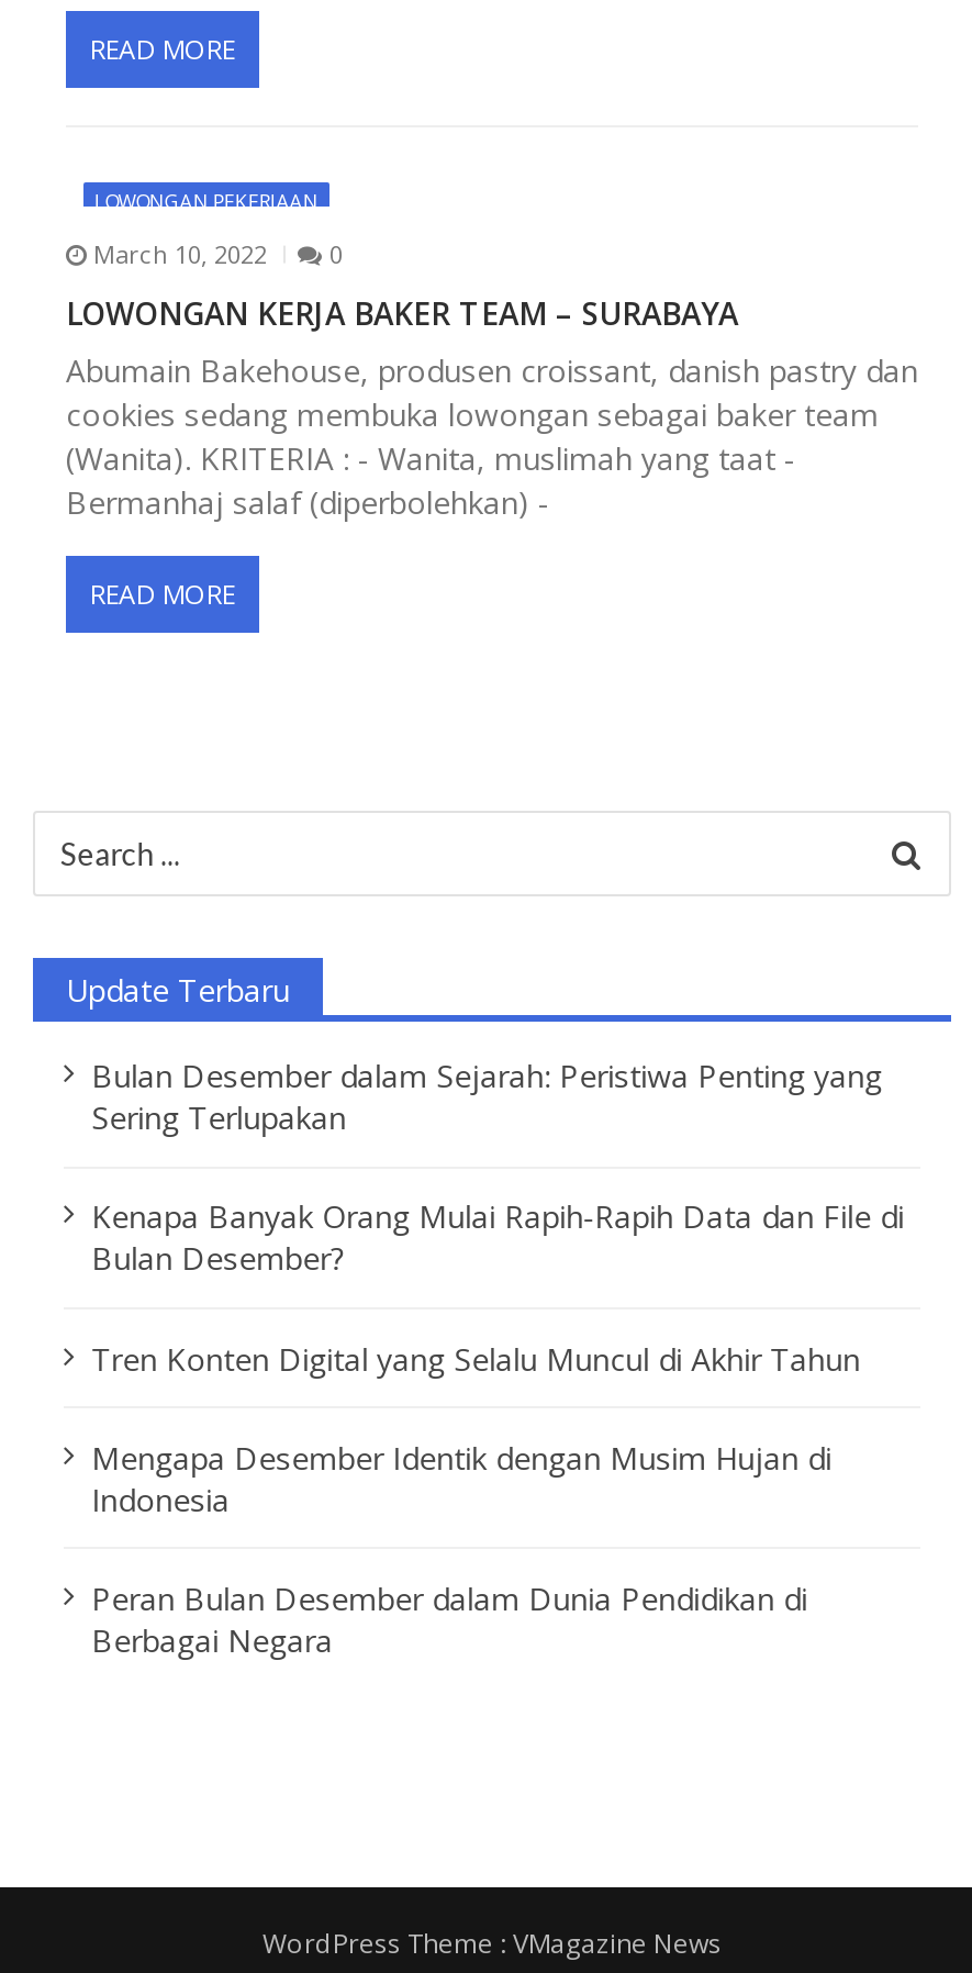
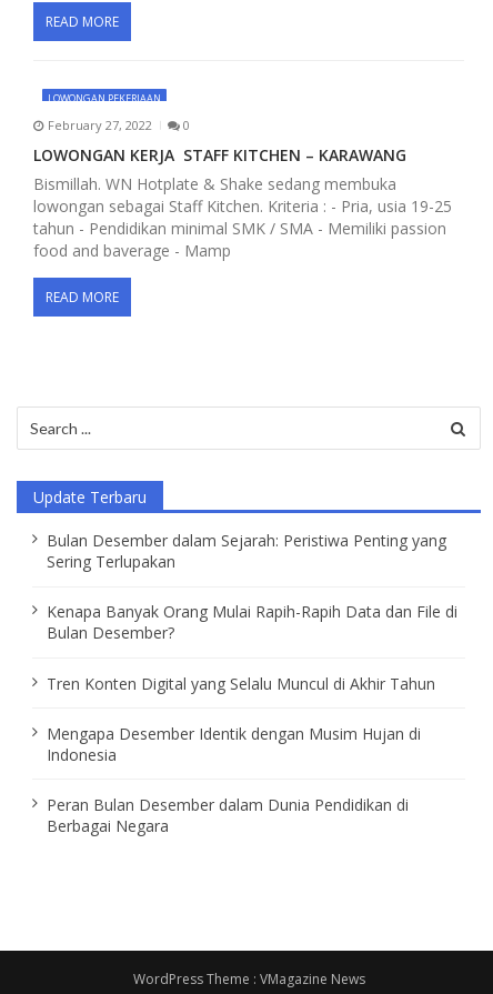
[93,238,343,271] March 10, 2022 0 -> [47,117,190,134] February 27, 2022 0
[66,292,918,523] LOWONGAN KERJA BAKER TEAM – SURABAYA | Abumain Bakehouse, produsen croissant, danish pastry dan | cookies sedang membuka lowongan sebagai baker team | (Wanita). KRITERIA : - Wanita, muslimah yang taat - | Bermanhaj salaf (diperbolehkan) - -> [33,144,452,261] LOWONGAN KERJA STAFF KITCHEN – KARAWANG | Bismillah. WN Hotplate & Shake sedang membuka | lowongan sebagai Staff Kitchen. Kriteria : - Pria, usia 19-25 | tahun - Pendidikan minimal SMK / SMA - Memiliki passion | food and baverage - Mamp

